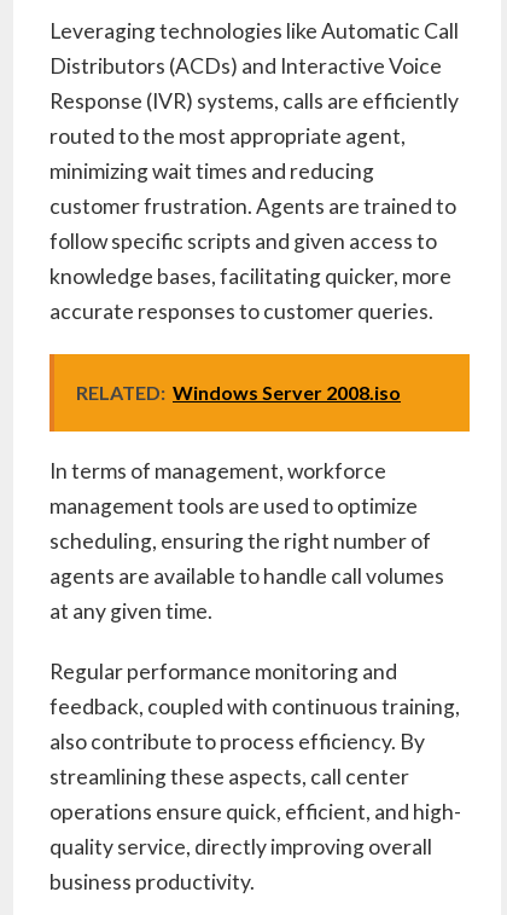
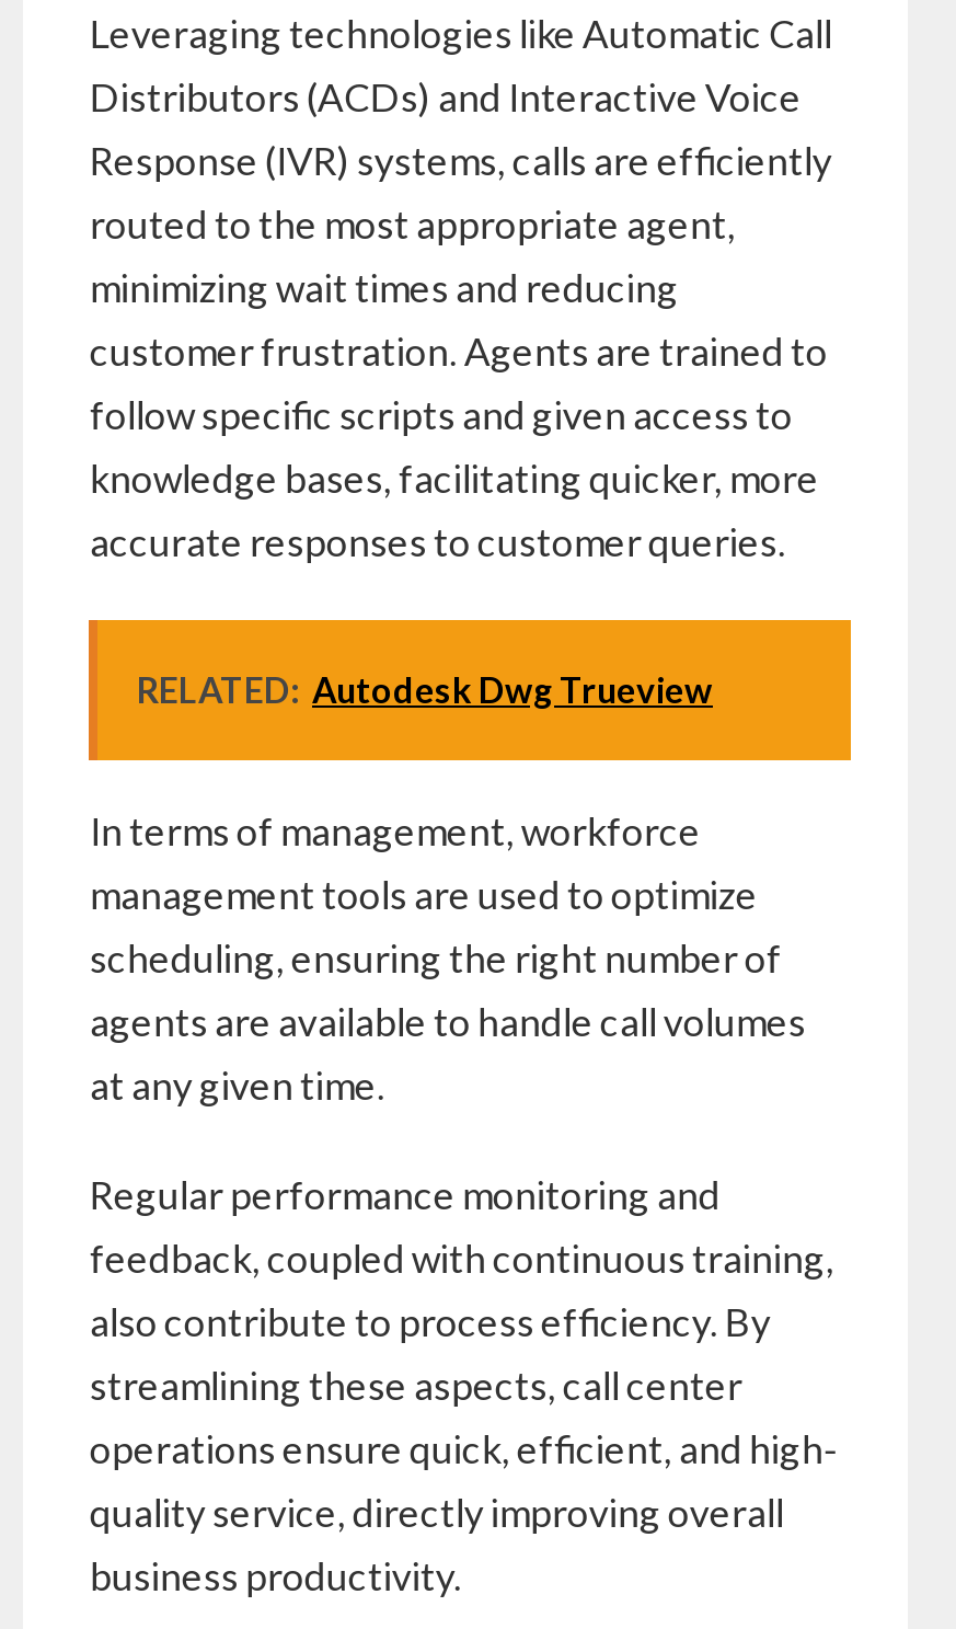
[76,381,401,404] RELATED: Windows Server 2008.iso -> [137,669,713,711] RELATED: Autodesk Dwg Trueview

